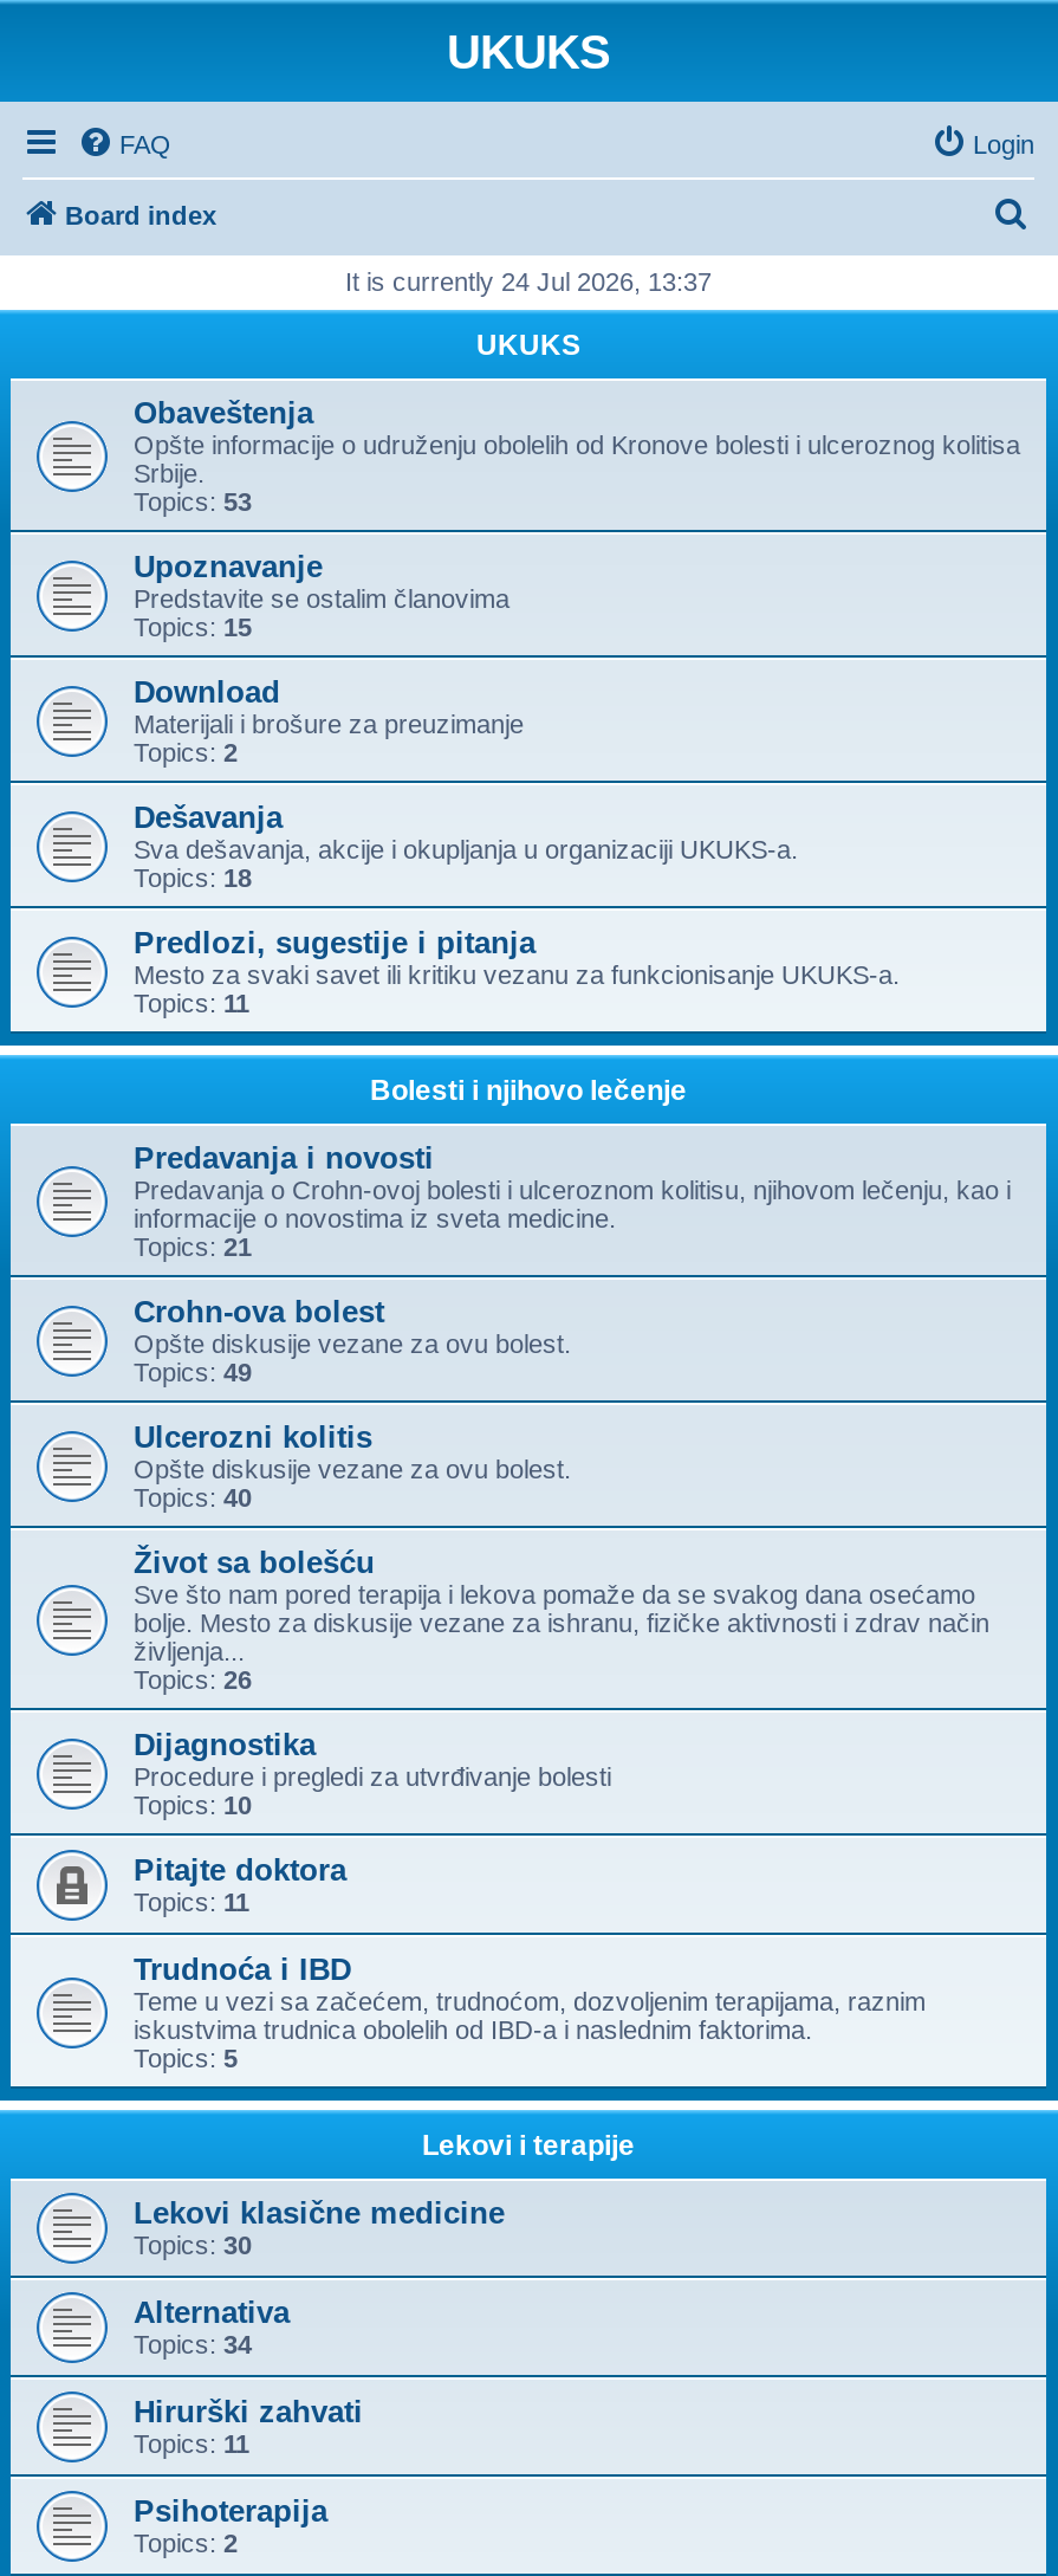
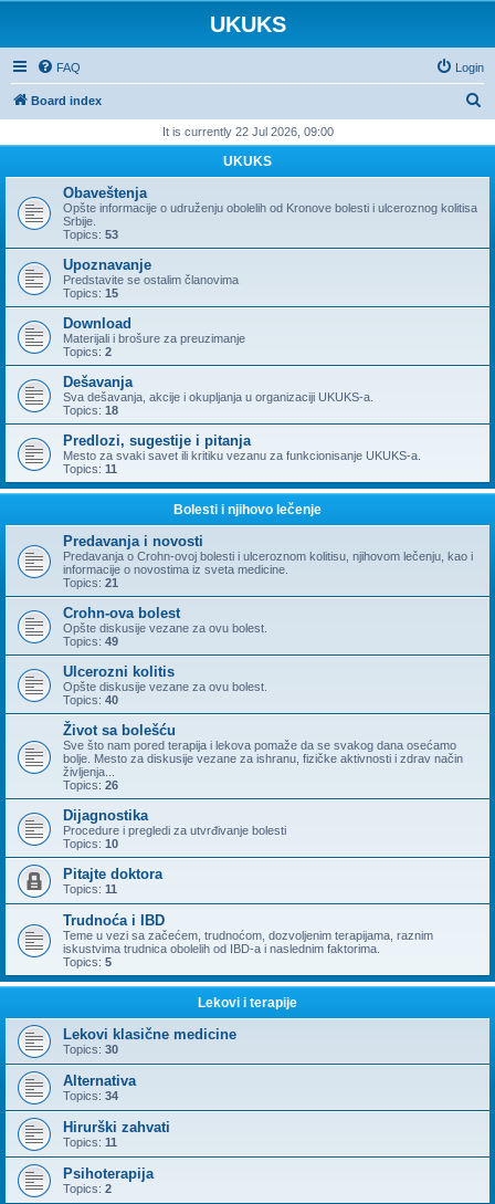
[345,267,712,296] It is currently 24 Jul 2026, 13:37 -> [162,125,333,138] It is currently 22 Jul 2026, 09:00

